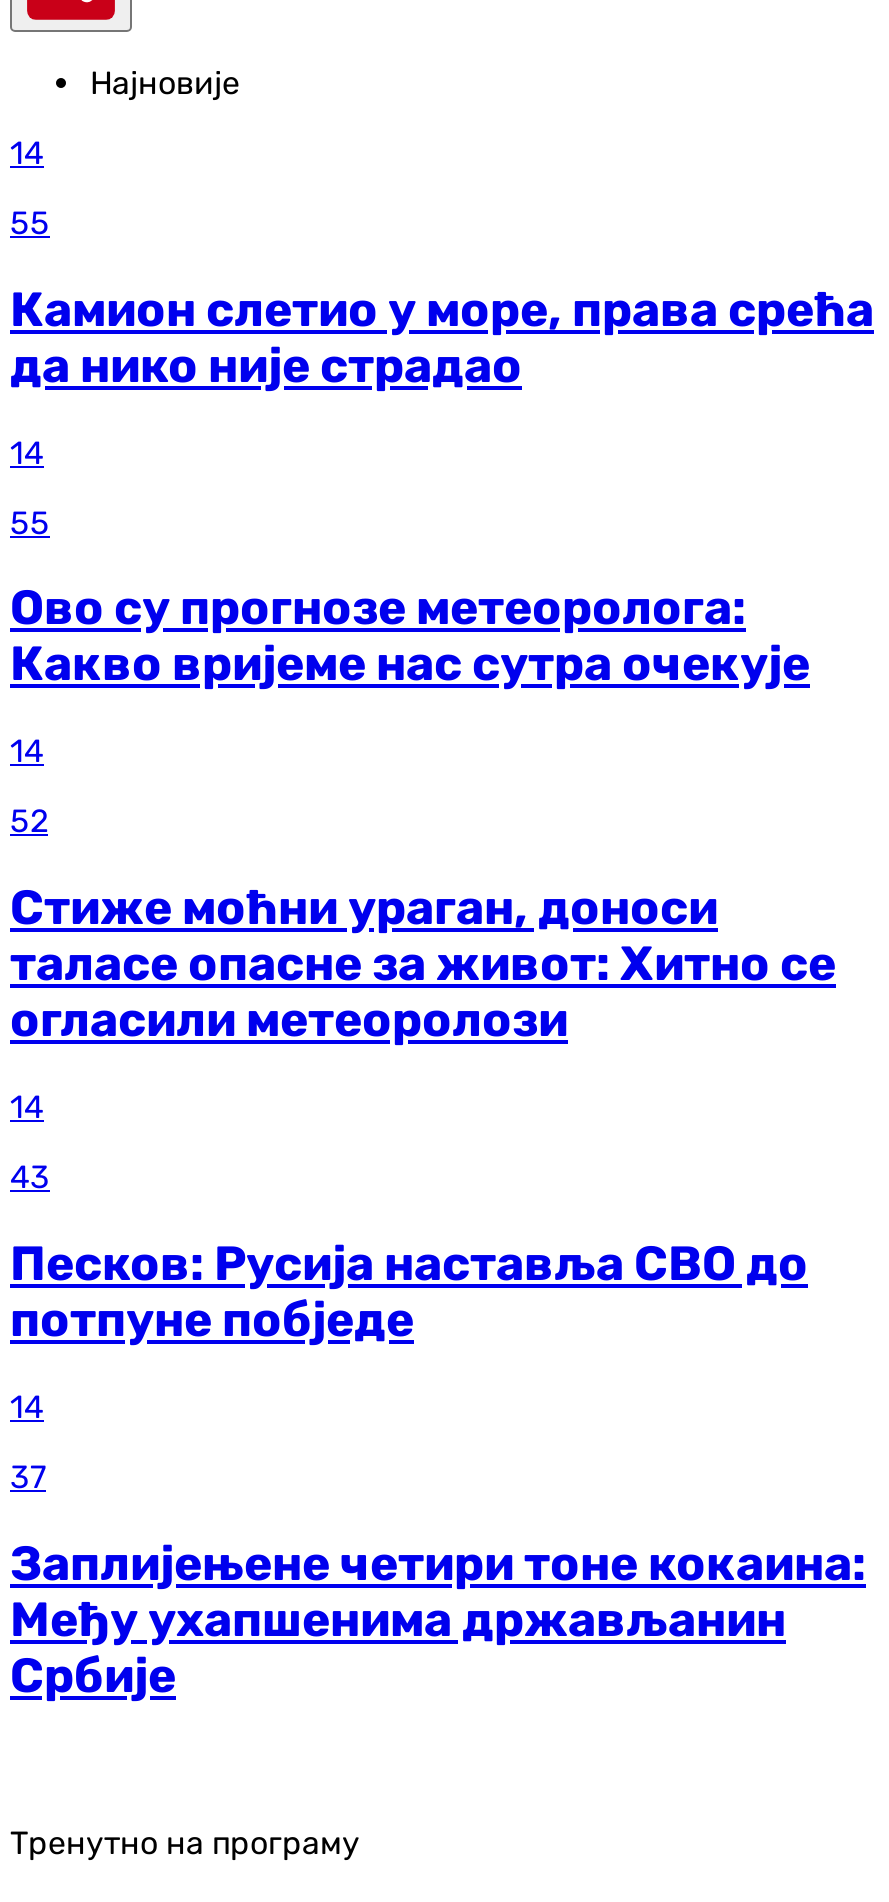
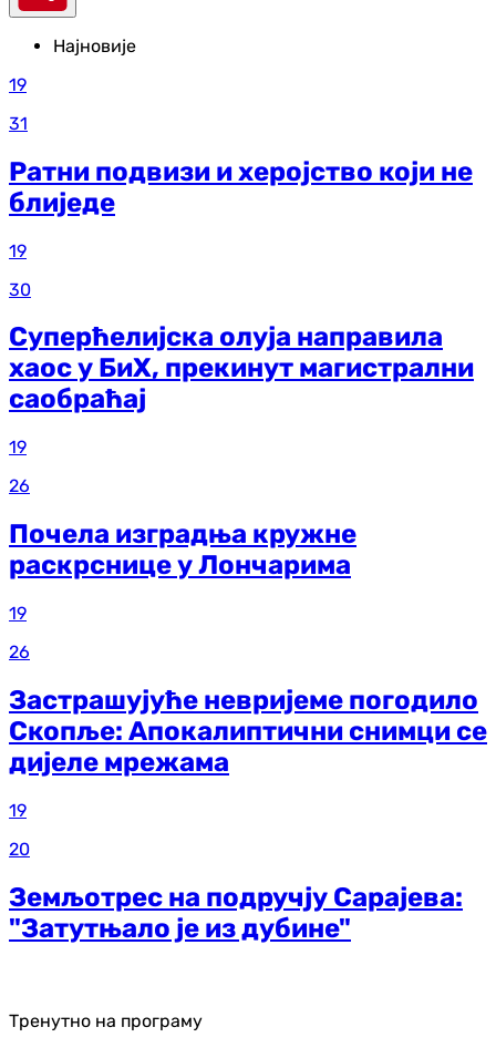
[10,133,44,171] 14 -> [9,74,27,95] 19
[10,203,50,241] 55 -> [9,113,28,134] 31
[10,281,874,393] Камион слетио у море, права срећа | да нико није страдао -> [9,156,473,218] Ратни подвизи и херојство који не | блиједе
[10,433,44,471] 14 -> [9,240,27,261] 19
[10,503,50,541] 55 -> [9,279,31,300] 30
[10,581,810,693] Ово су прогнозе метеоролога: | Какво вријеме нас сутра очекује -> [9,322,474,415] Суперћелијска олуја направила | хаос у БиХ, прекинут магистрални | саобраћај
[10,733,44,771] 14 -> [9,437,27,458] 19
[10,803,48,841] 52 -> [9,476,30,497] 26
[10,880,836,1048] Стиже моћни ураган, доноси | таласе опасне за живот: Хитно се | огласили метеоролози -> [9,519,356,581] Почела изградња кружне | раскрснице у Лончарима
[10,1088,44,1126] 14 -> [9,603,27,624] 19
[10,1158,50,1196] 43 -> [9,642,30,663] 26
[10,1236,808,1348] Песков: Русија наставља СВО до | потпуне побједе -> [9,685,487,778] Застрашујуће невријеме погодило | Скопље: Апокалиптични снимци се | дијеле мрежама
[10,1388,44,1426] 14 -> [9,800,27,821] 19
[10,1458,46,1496] 37 -> [9,839,30,860] 20
[10,1536,866,1704] Заплијењене четири тоне кокаина: | Међу ухапшенима држављанин | Србије -> [9,882,463,944] Земљотрес на подручју Сарајева: | "Затутњало је из дубине"

